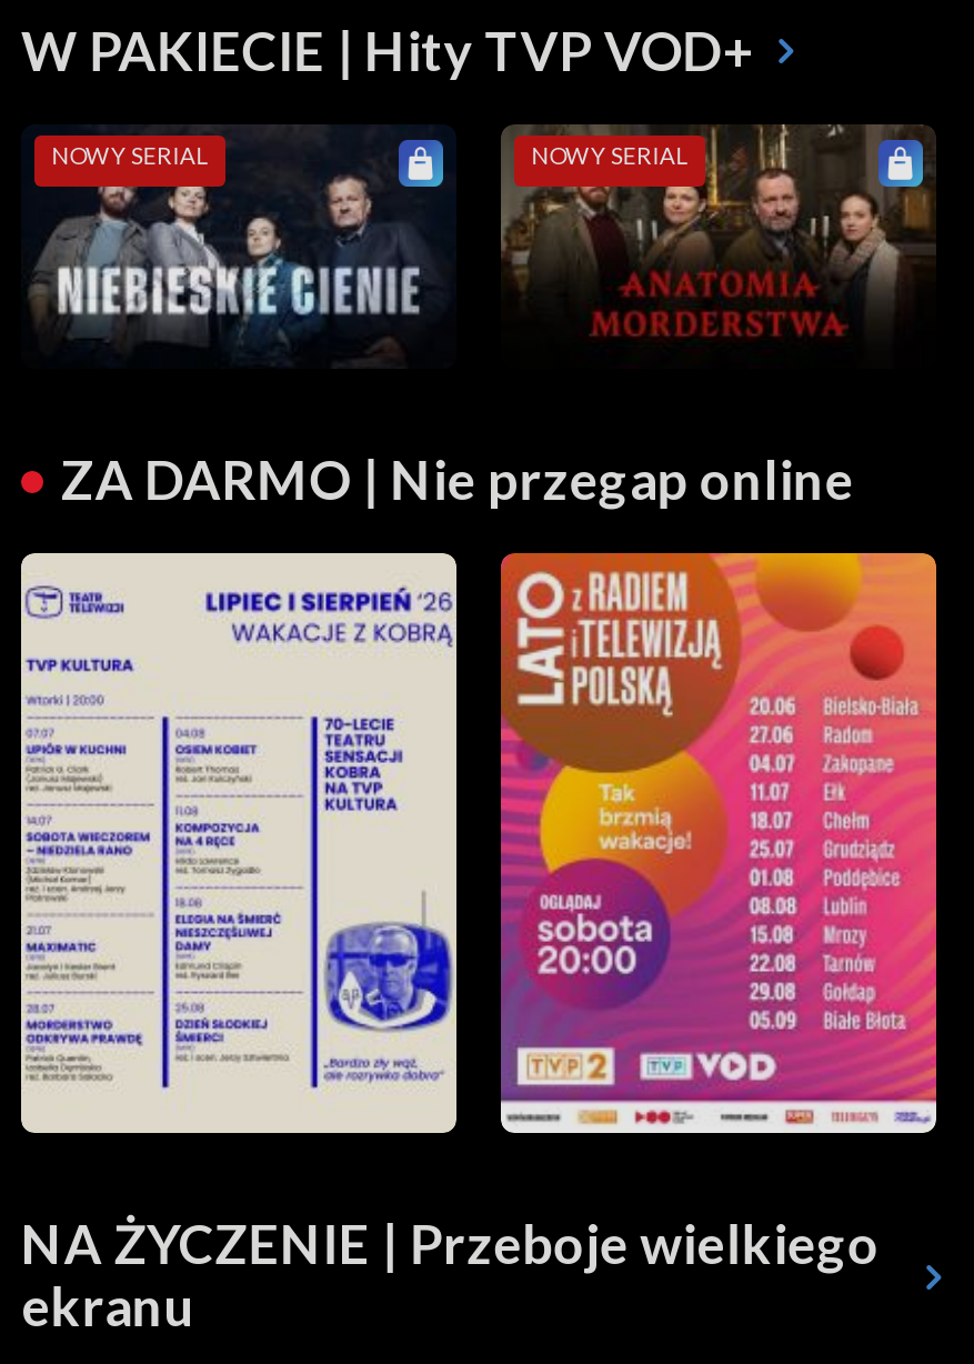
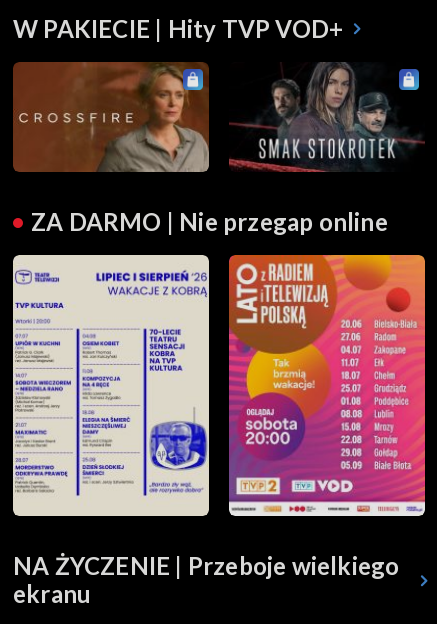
[21,124,456,369] [image] -> [12,61,210,173] [image]
[499,124,936,369] [image] -> [228,63,425,173] [image]
[51,143,687,170] NOWY SERIAL | NOWY SERIAL -> none

